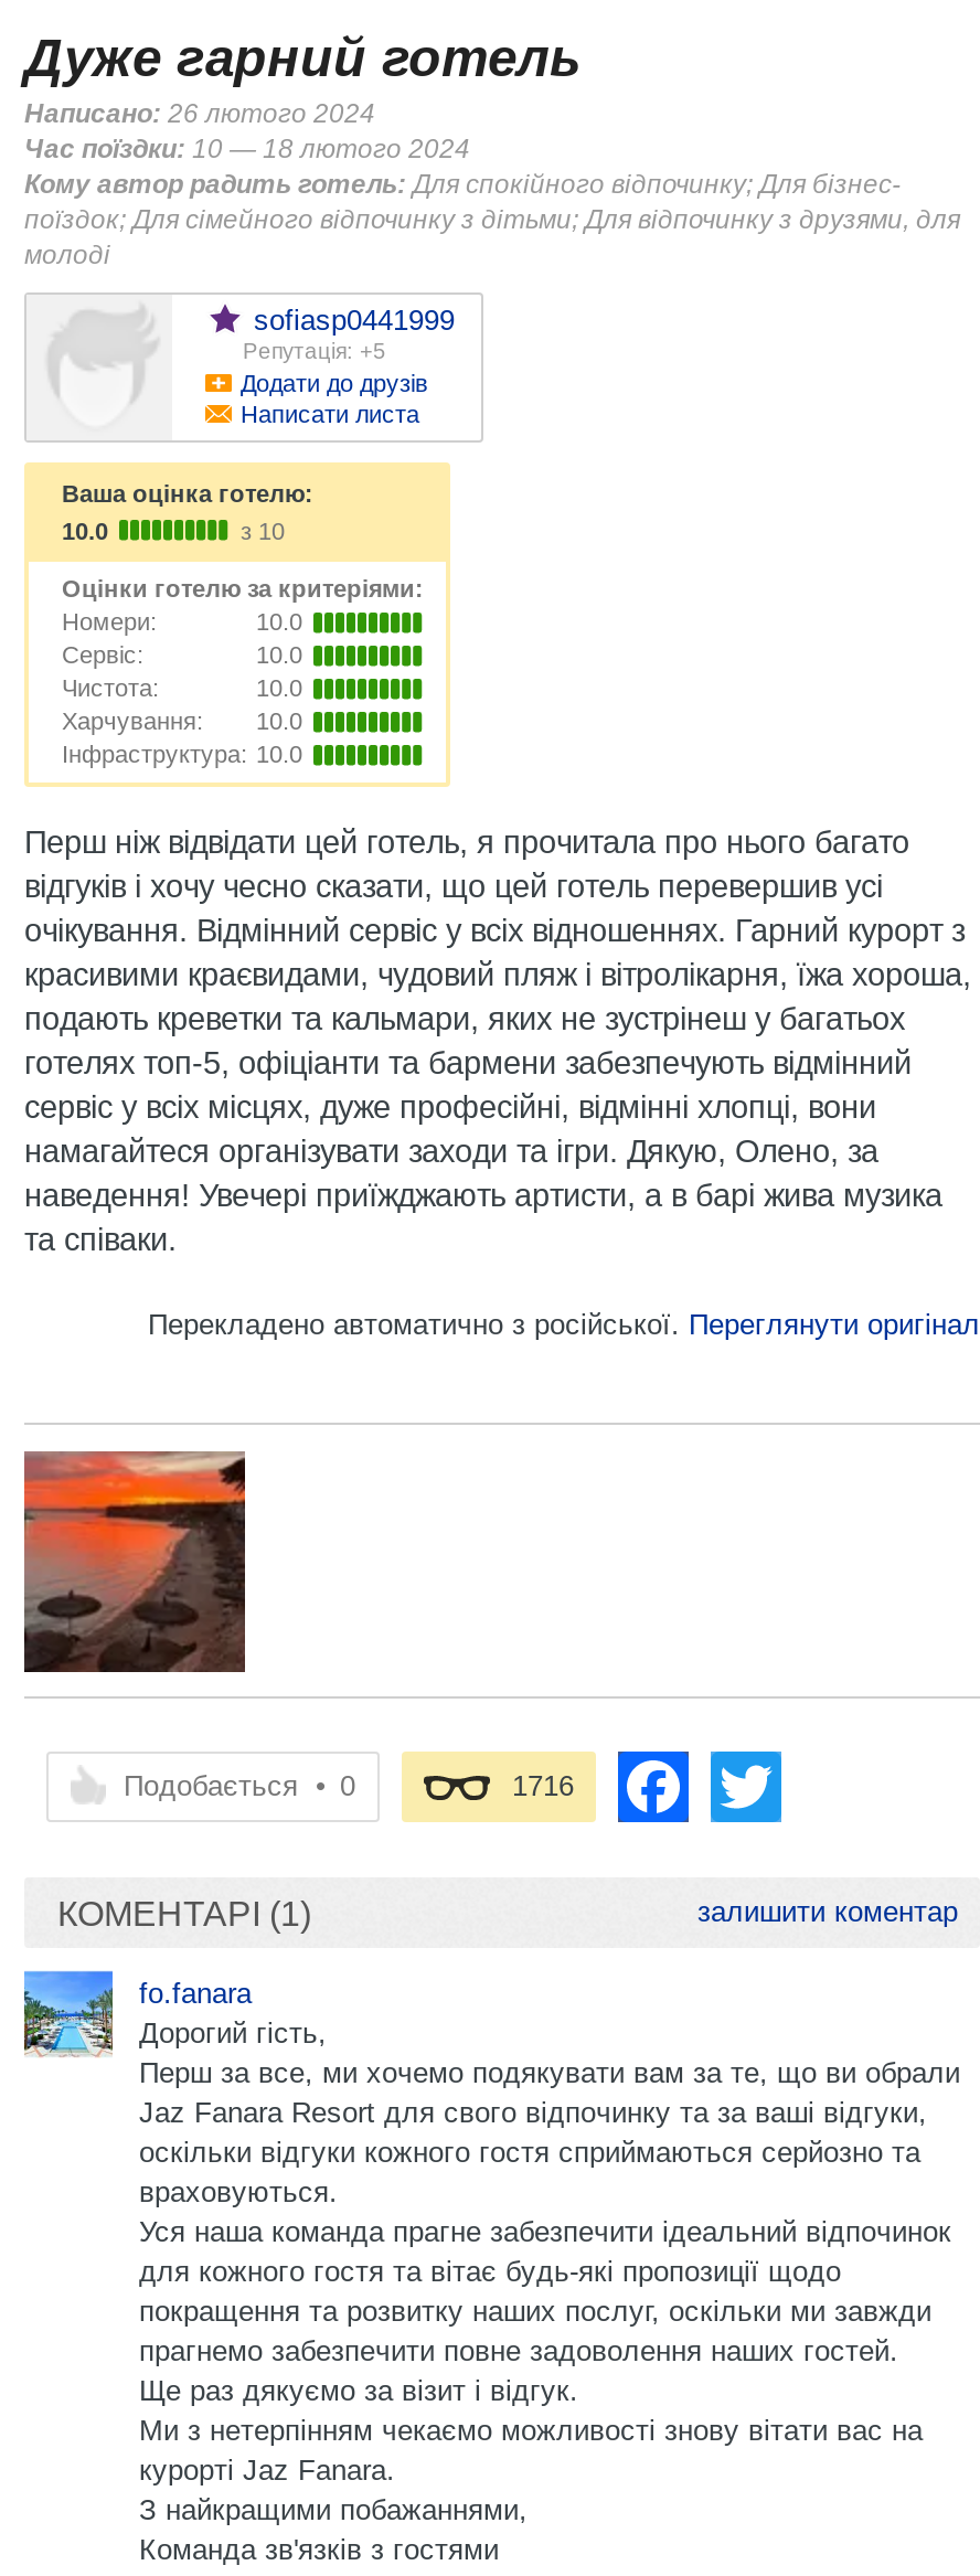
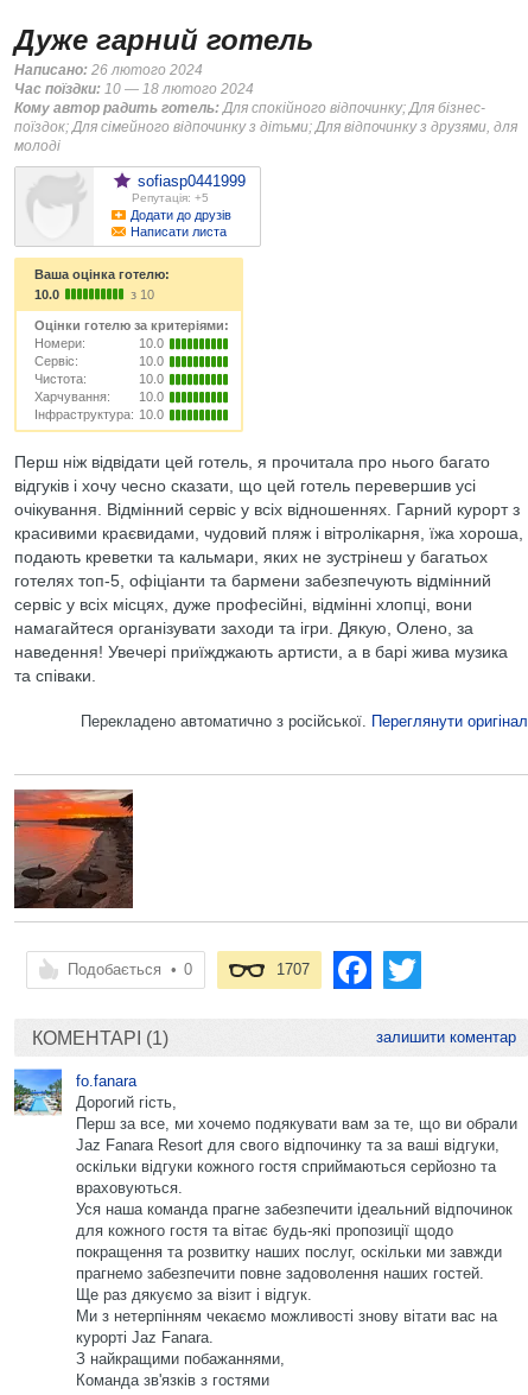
[512,1769,574,1802] 1716 -> [276,960,310,978] 1707

